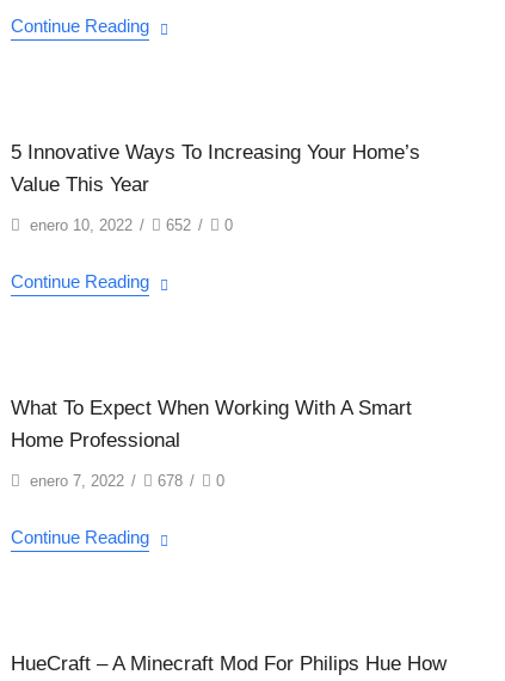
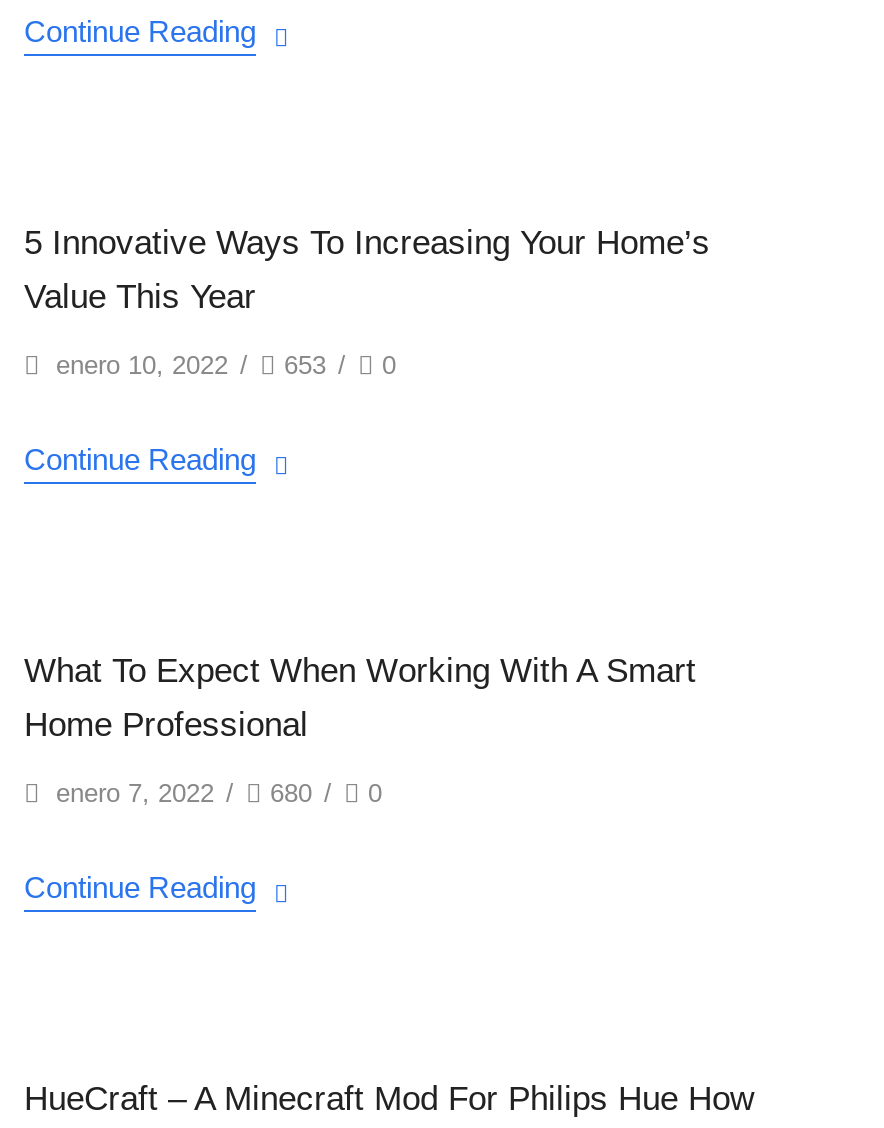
[25,216,233,234] enero 10, 2022 / 652 / 0 -> [48,349,396,379] enero 10, 2022 / 653 / 0
[25,472,224,490] enero 7, 2022 / 678 / 0 -> [48,778,382,808] enero 7, 2022 / 680 / 0

